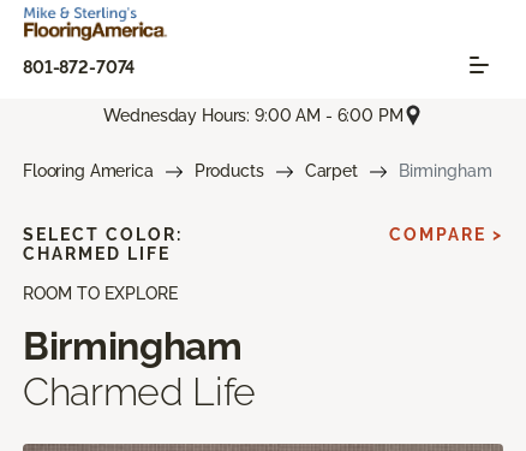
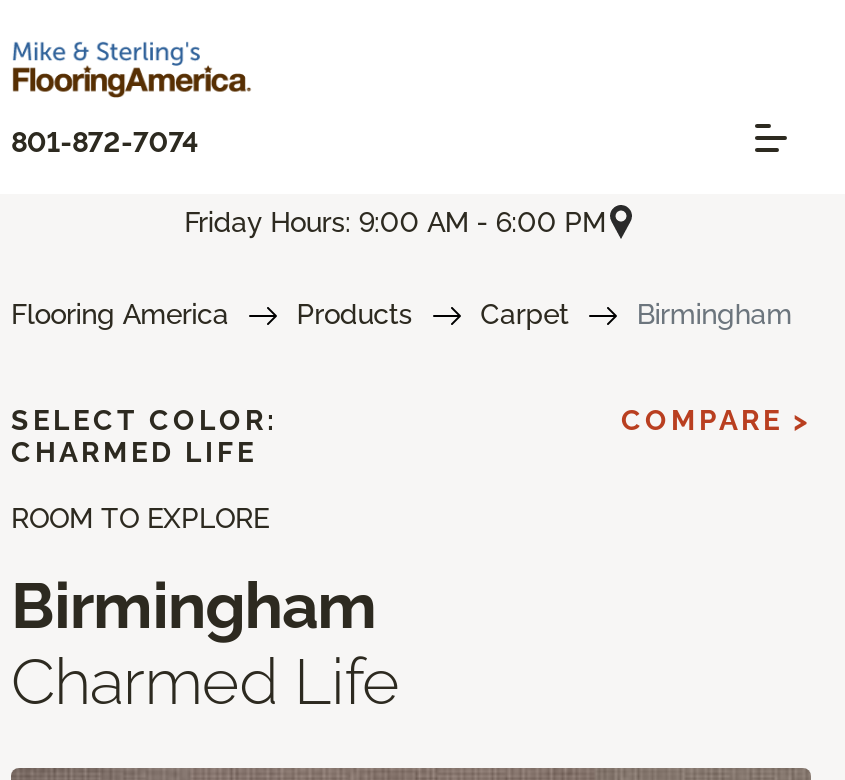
[104,105,403,125] Wednesday Hours: 9:00 AM - 6:00 PM -> [184,205,606,237] Friday Hours: 9:00 AM - 6:00 PM

